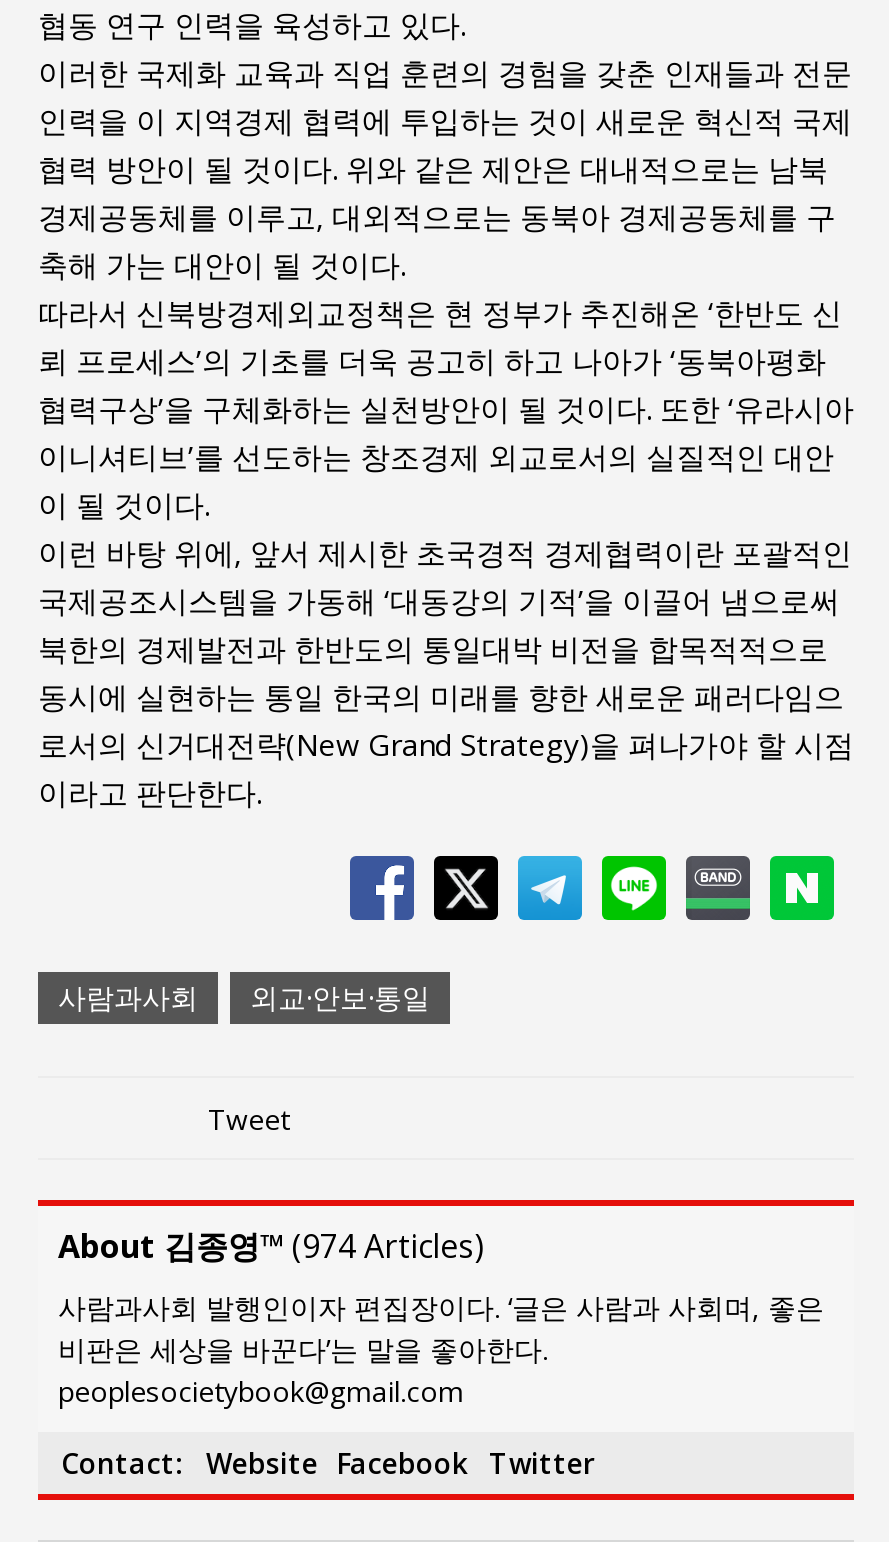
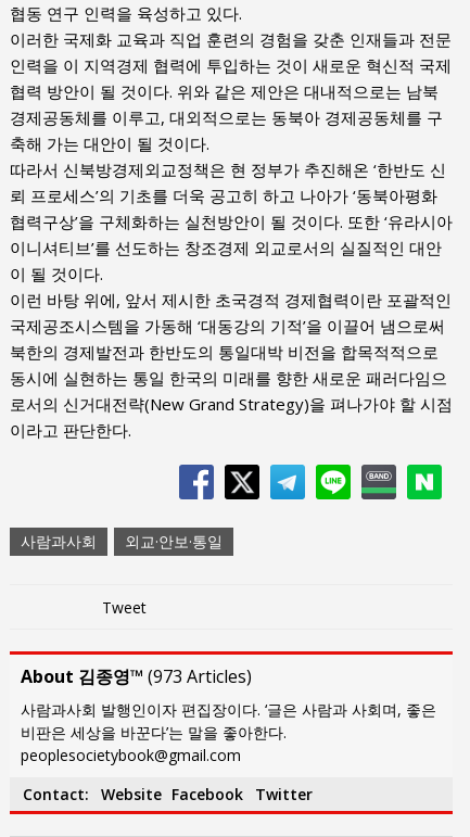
[58,1225,484,1269] About 김종영™ (974 Articles) -> [21,665,252,689] About 김종영™ (973 Articles)

